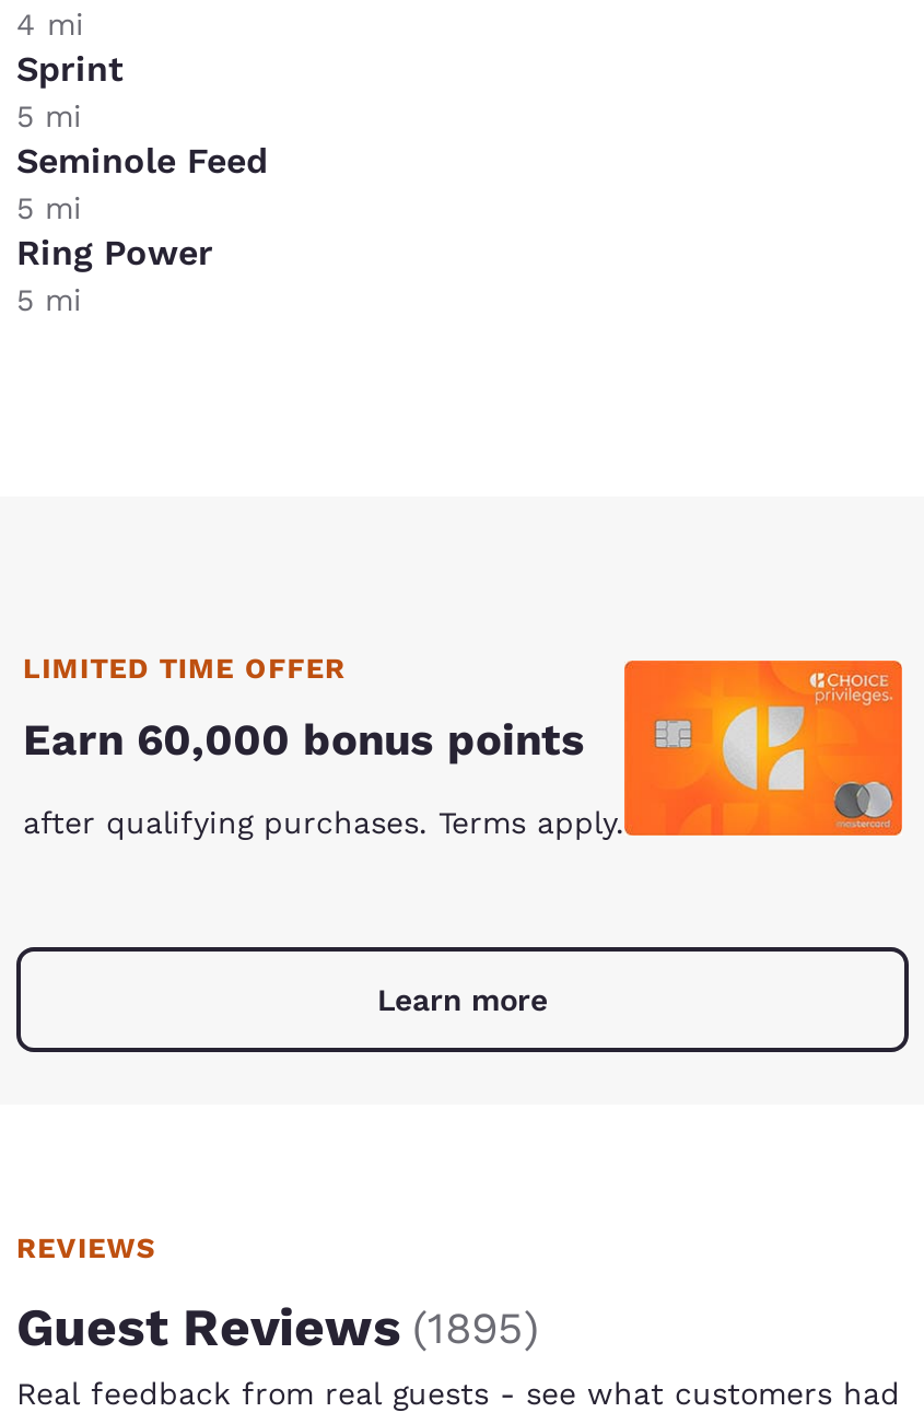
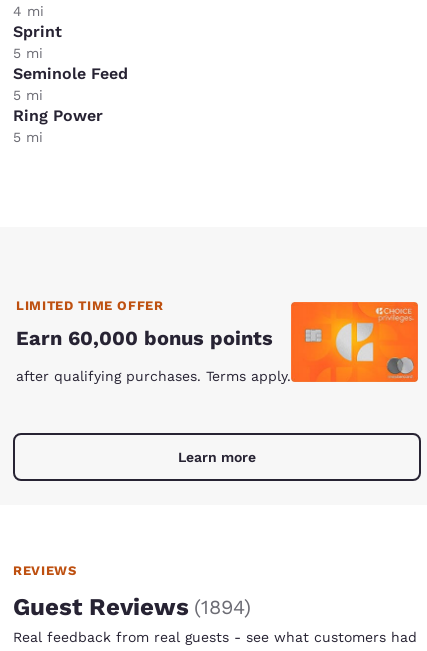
[16,1297,539,1358] Guest Reviews (1895) -> [13,593,251,621] Guest Reviews (1894)

